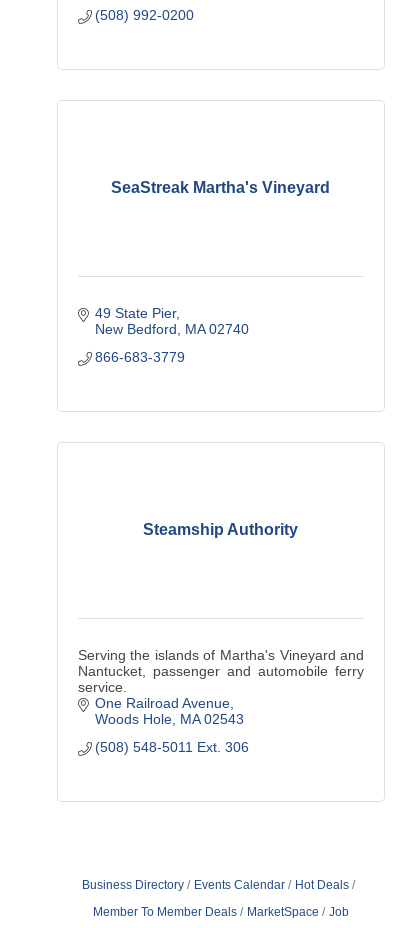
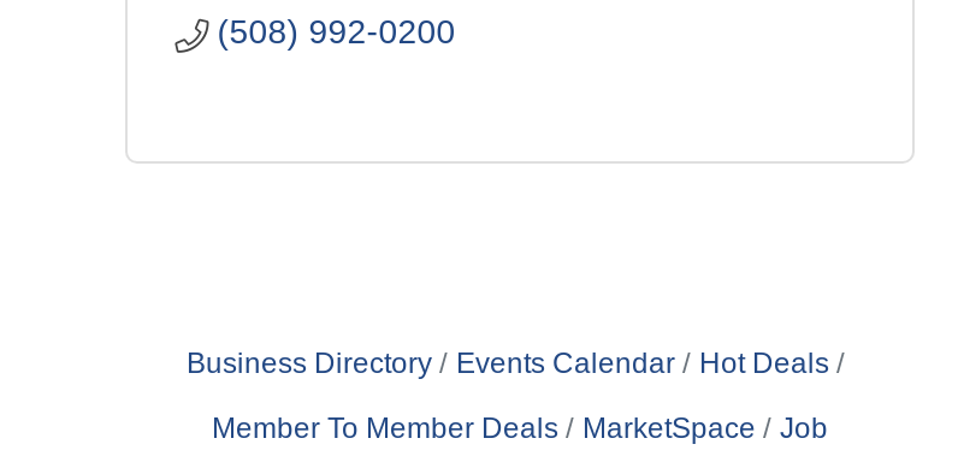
[111,179,330,196] SeaStreak Martha's Vineyard -> none
[95,305,249,365] 49 State Pier | New Bedford MA 02740 | 866-683-3779 -> none
[143,521,298,538] Steamship Authority -> none
[78,647,364,755] Serving the islands of Martha's Vineyard and | Nantucket, passenger and automobile ferry | service. | One Railroad Avenue | Woods Hole MA 02543 | (508) 548-5011 Ext. 306 -> none

